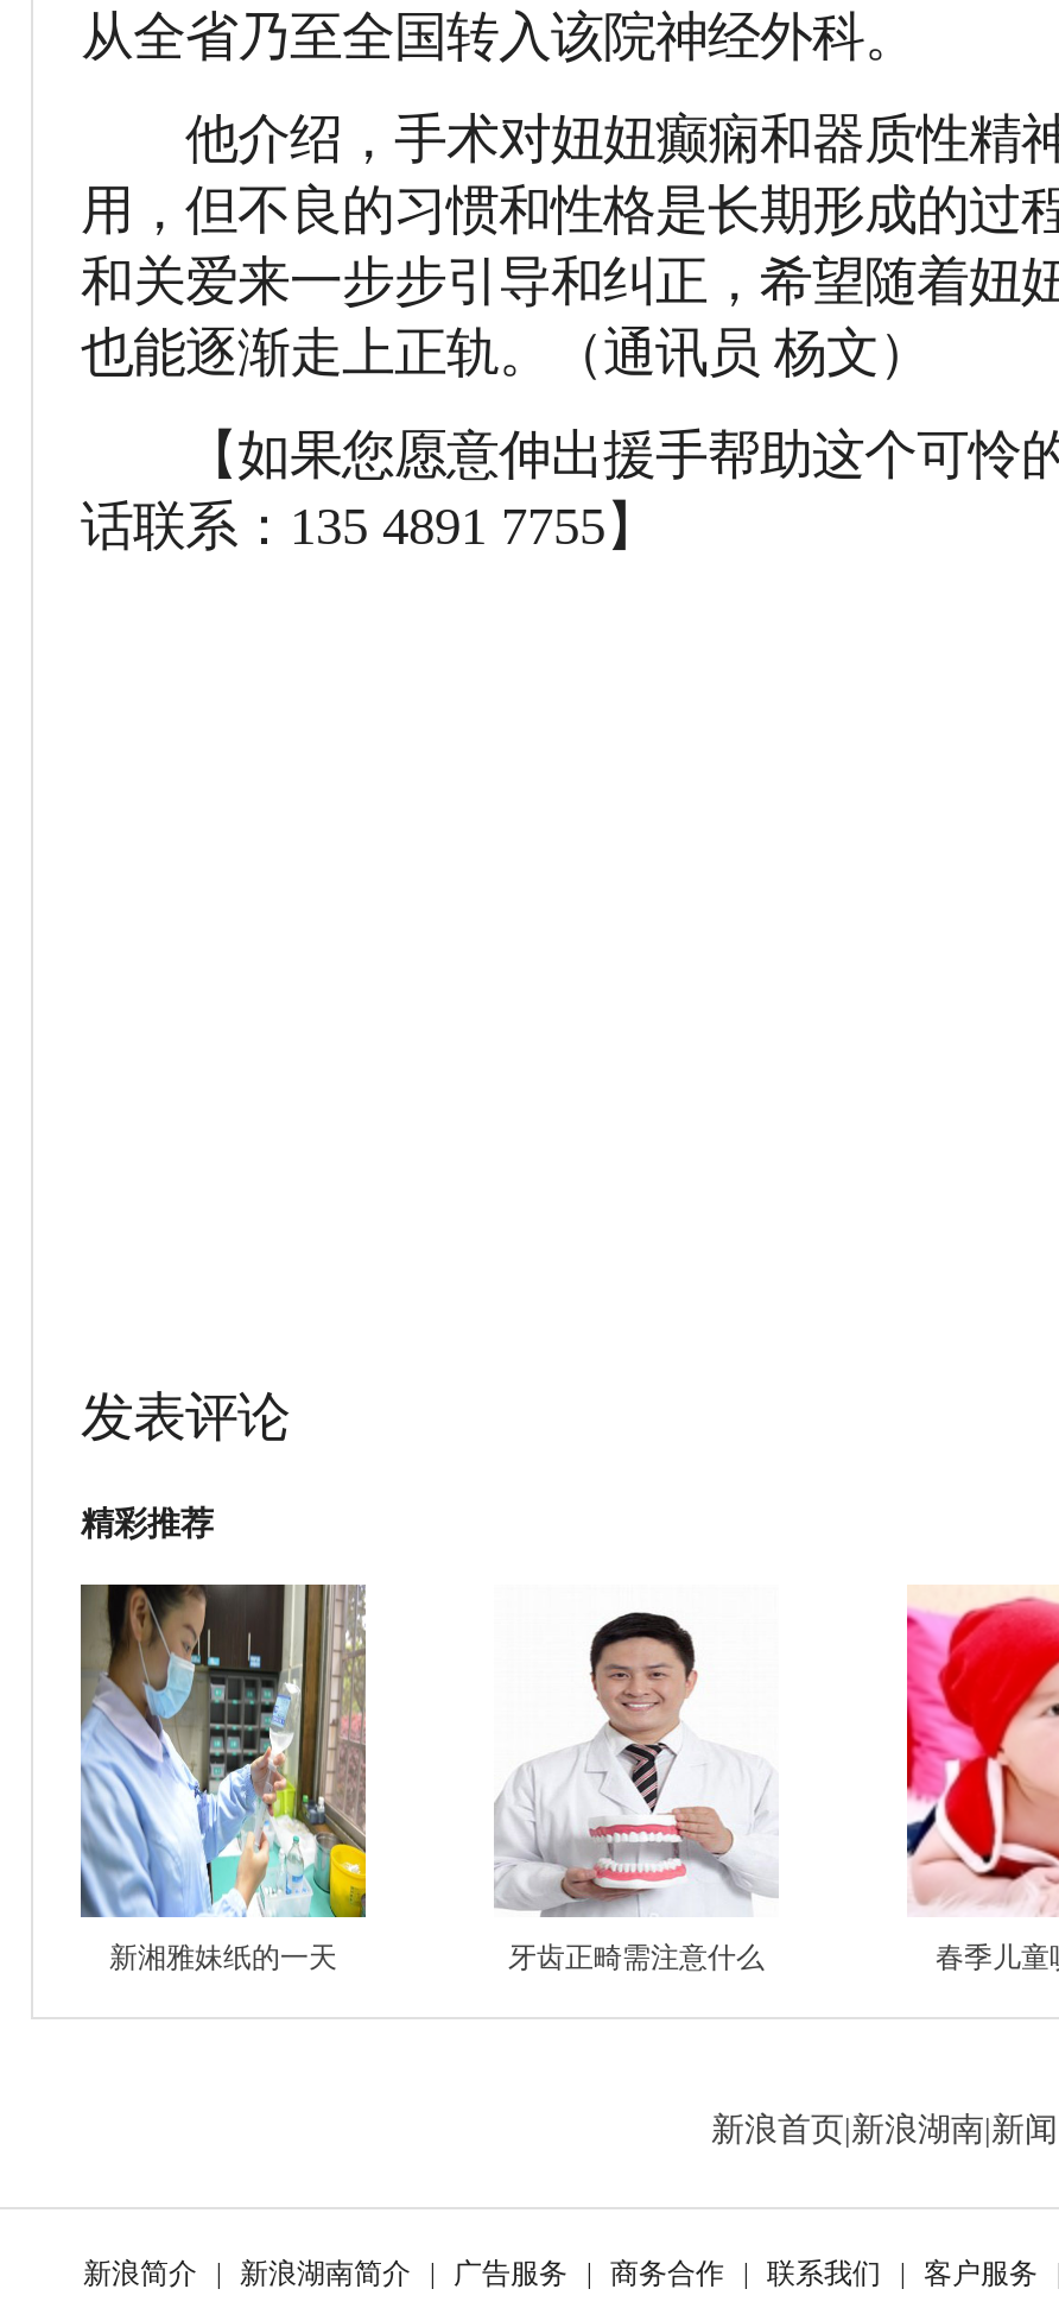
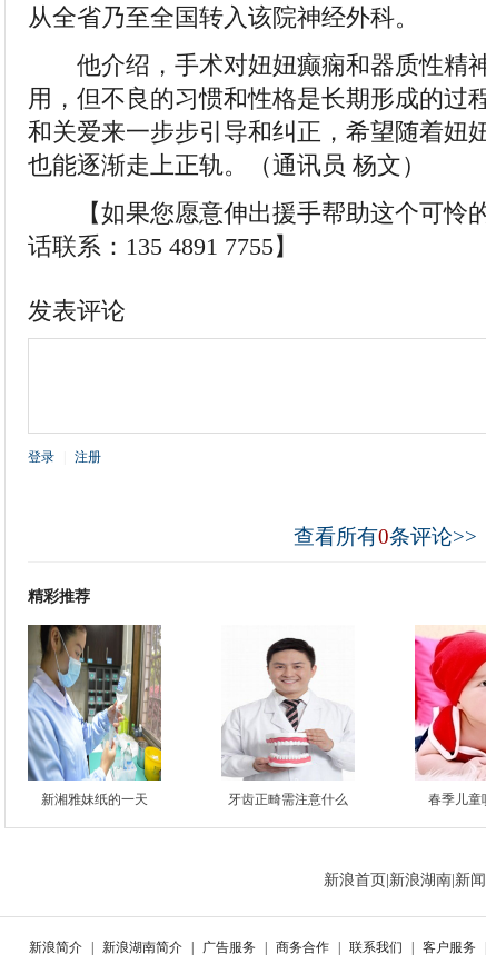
moved [81,1387,290,1447] -> [28,297,126,325]: 发表评论
none -> [28,449,101,465] 登录 | 注册
none -> [294,525,477,548] 查看所有0条评论>>

